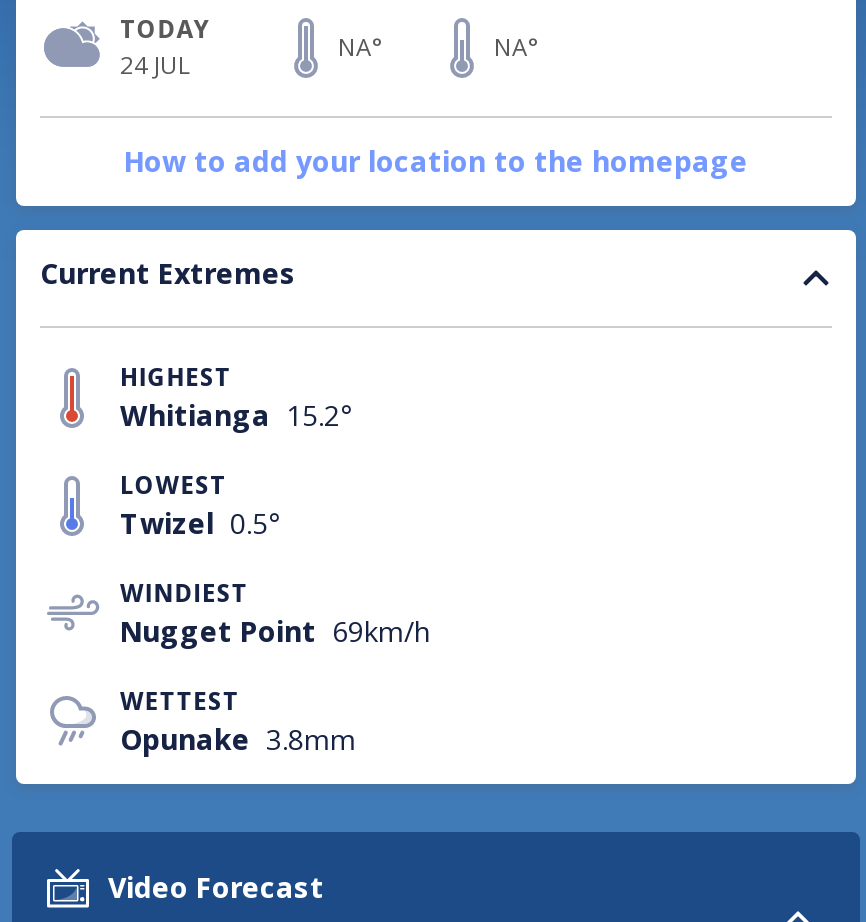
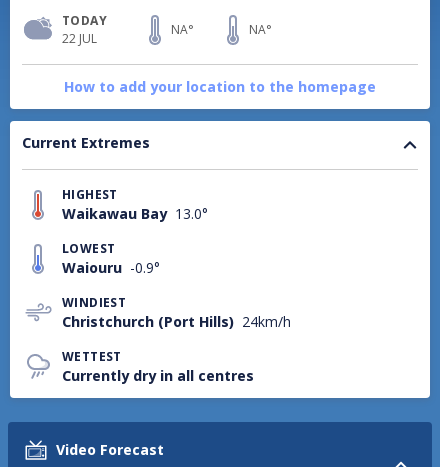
[120,49,190,83] 24 JUL -> [62,30,97,47] 22 JUL
[120,397,352,435] Whitianga 15.2° -> [62,204,208,223] Waikawau Bay 13.0°
[120,505,280,543] Twizel 0.5° -> [62,258,160,277] Waiouru -0.9°
[120,613,430,651] Nugget Point 69km/h -> [62,312,291,331] Christchurch (Port Hills) 24km/h
[120,721,356,759] Opunake 3.8mm -> [62,366,254,385] Currently dry in all centres

